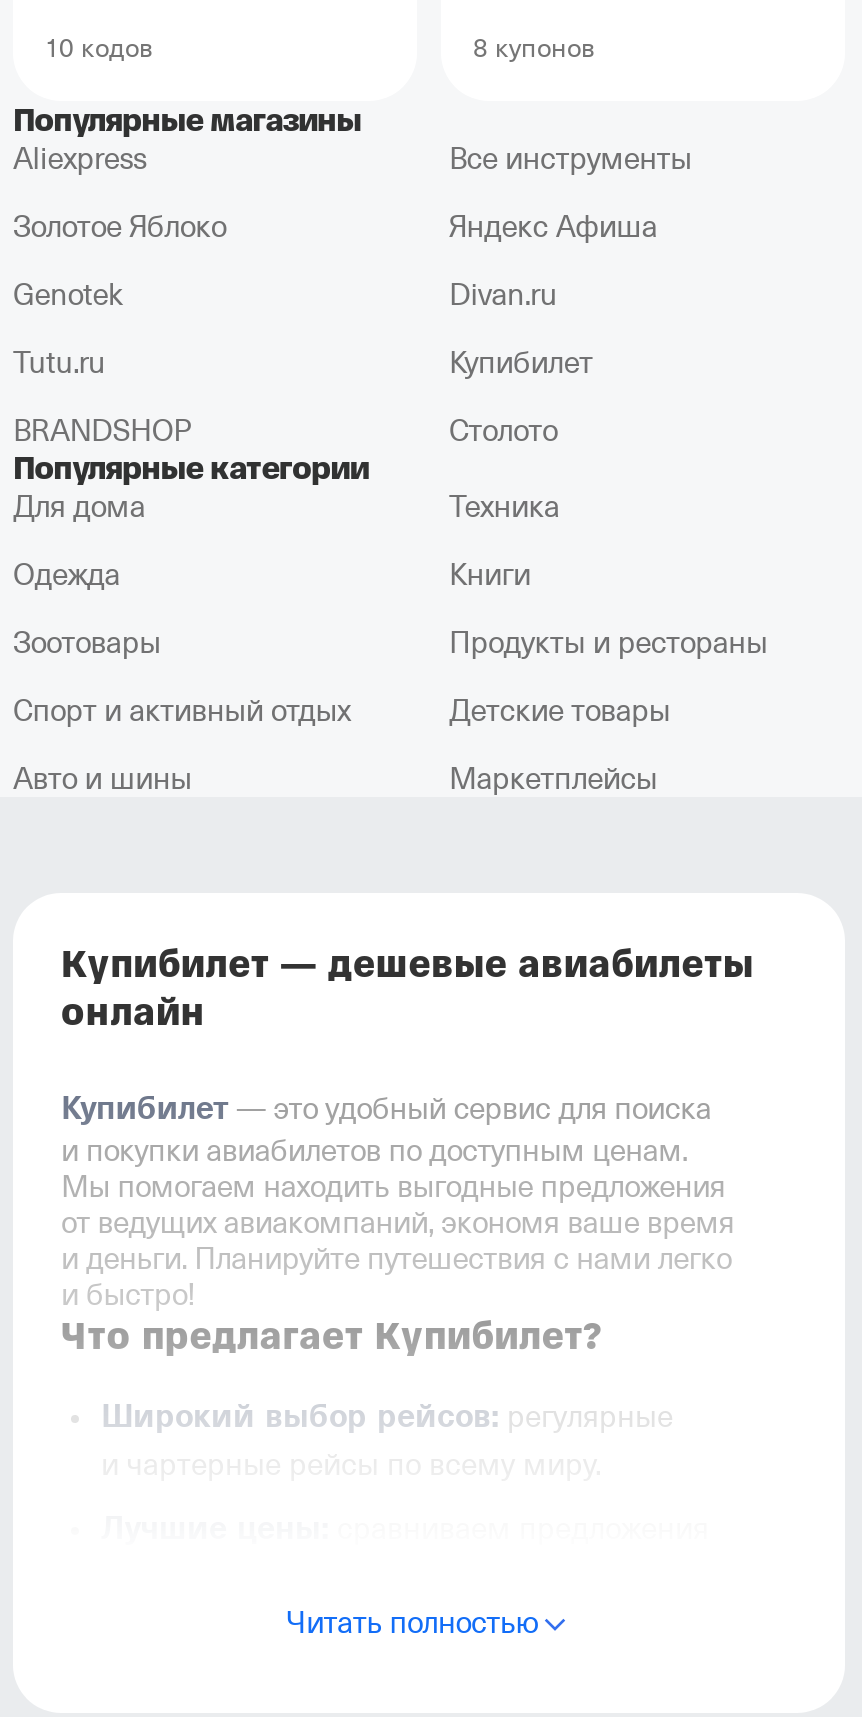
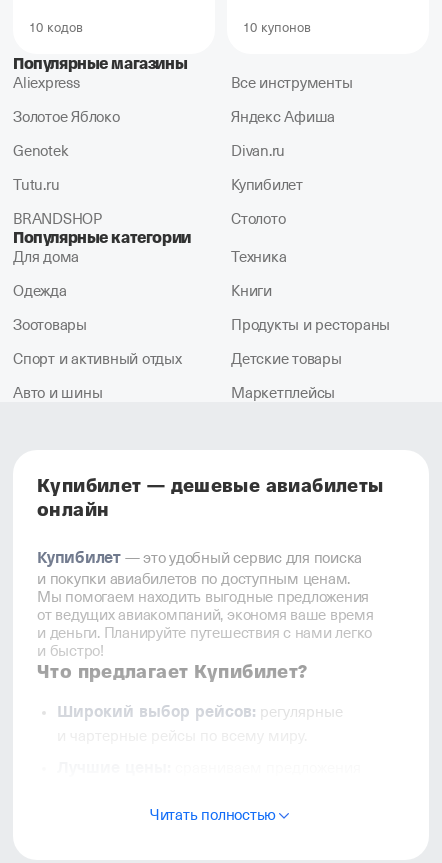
[473,33,595,63] 8 купонов -> [243,20,311,35] 10 купонов

